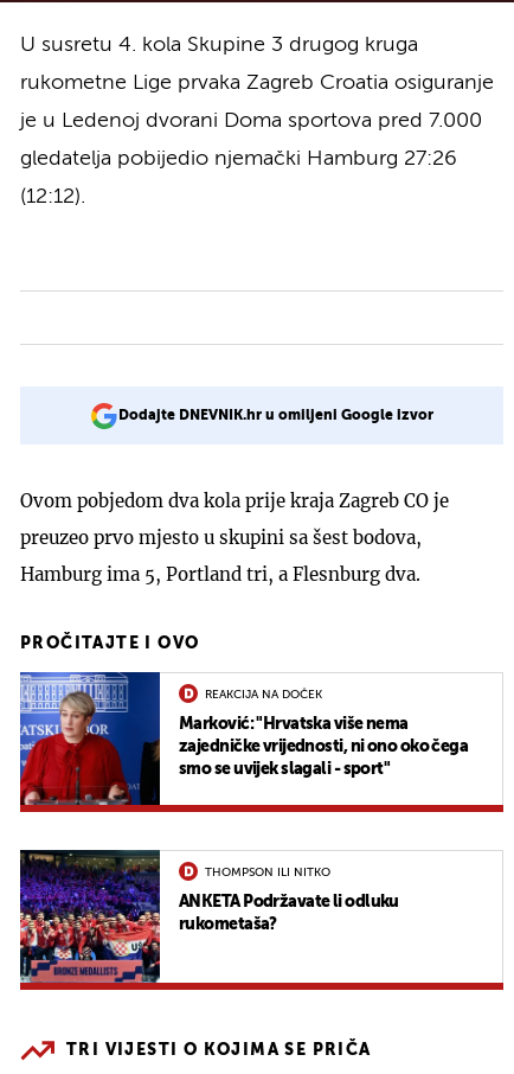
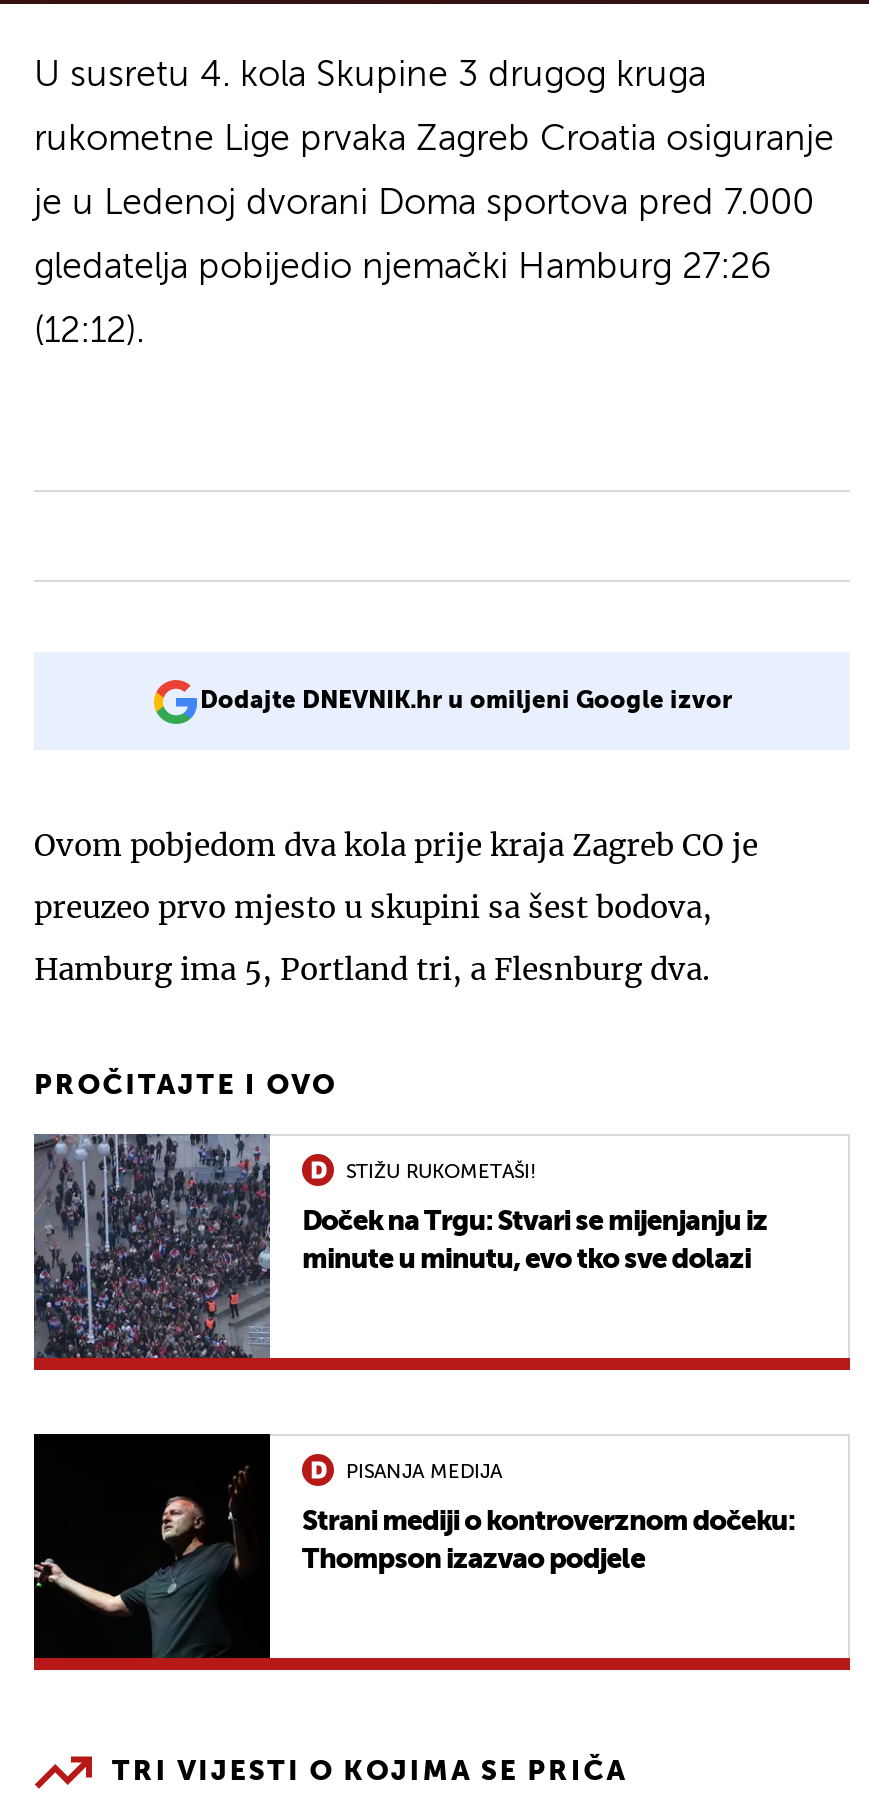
[19,671,468,806] [image] | Marković: "Hrvatska više nema | zajedničke vrijednosti, ni ono oko čega | smo se uvijek slagali - sport" -> [32,1132,767,1360] [image] | Doček na Trgu: Stvari se mijenjanju iz | minute u minutu, evo tko sve dolazi
[205,688,322,700] REAKCIJA NA DOČEK -> [346,1161,536,1181] STIŽU RUKOMETAŠI!
[19,850,399,984] [image] | ANKETA Podržavate li odluku | rukometaša? -> [32,1434,795,1660] [image] | Strani mediji o kontroverznom dočeku: | Thompson izazvao podjele
[205,866,330,878] THOMPSON ILI NITKO -> [346,1461,502,1481] PISANJA MEDIJA

